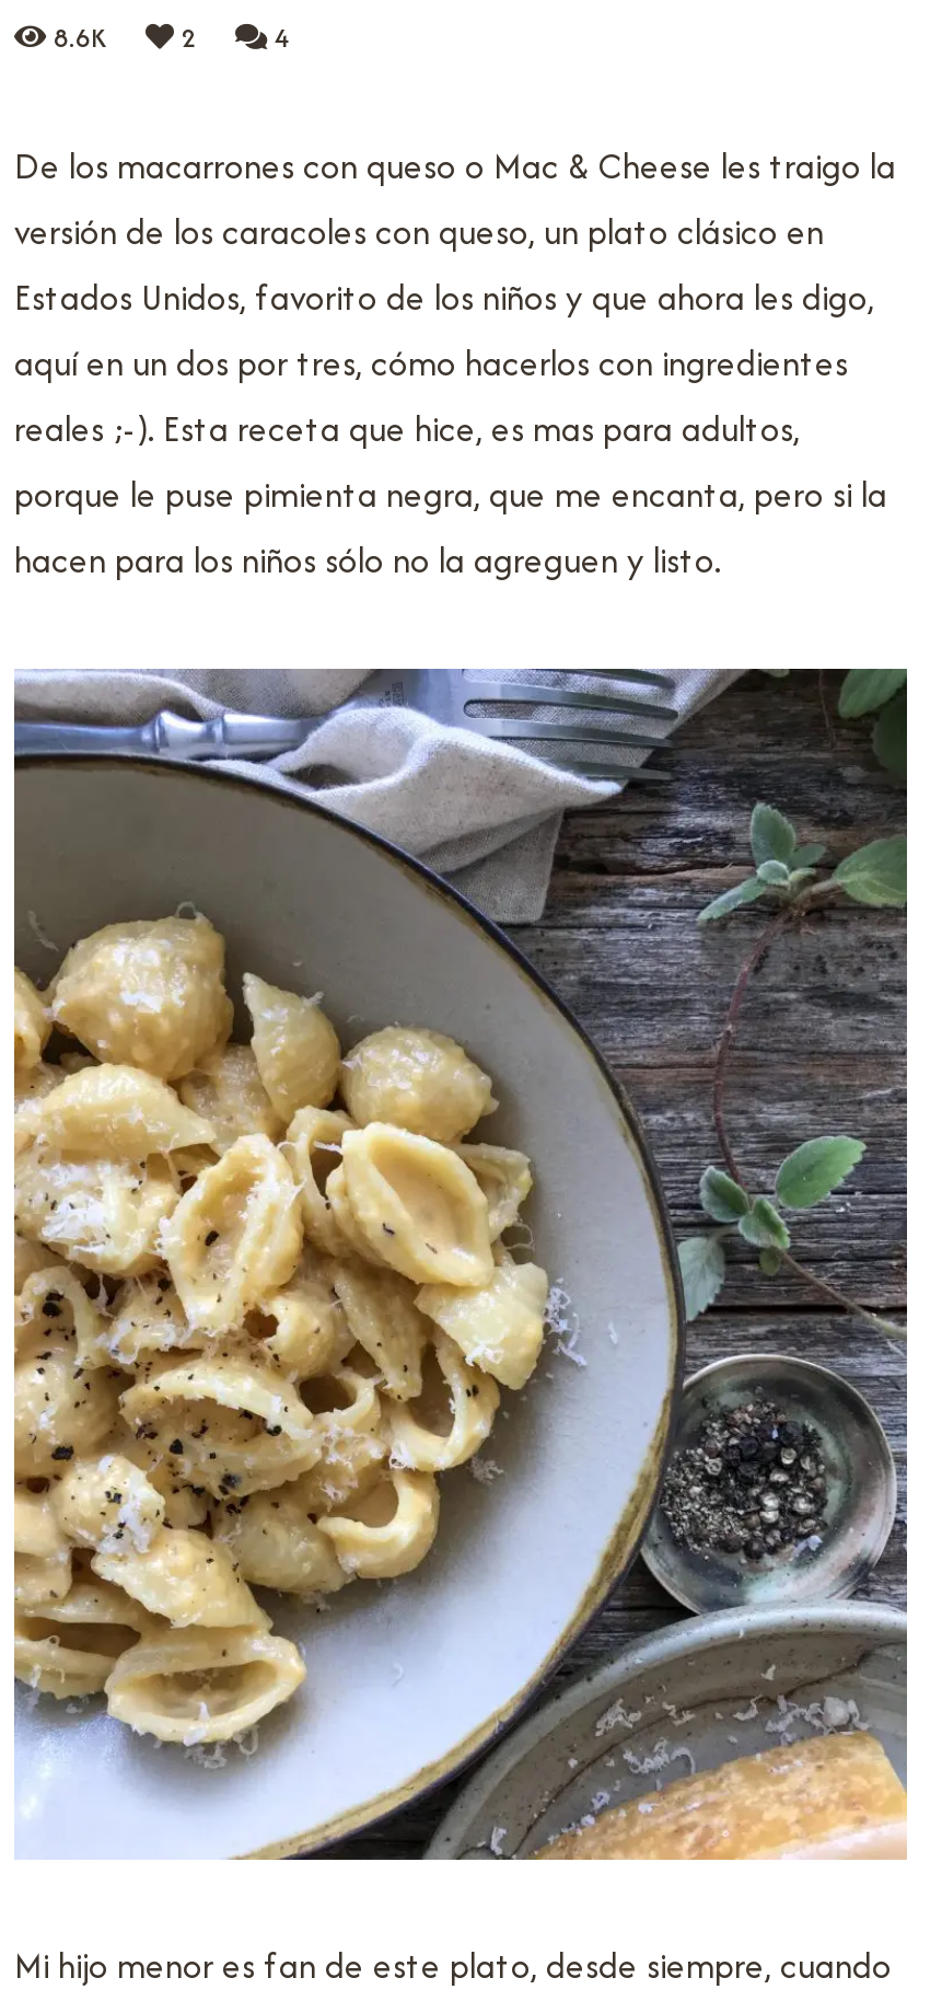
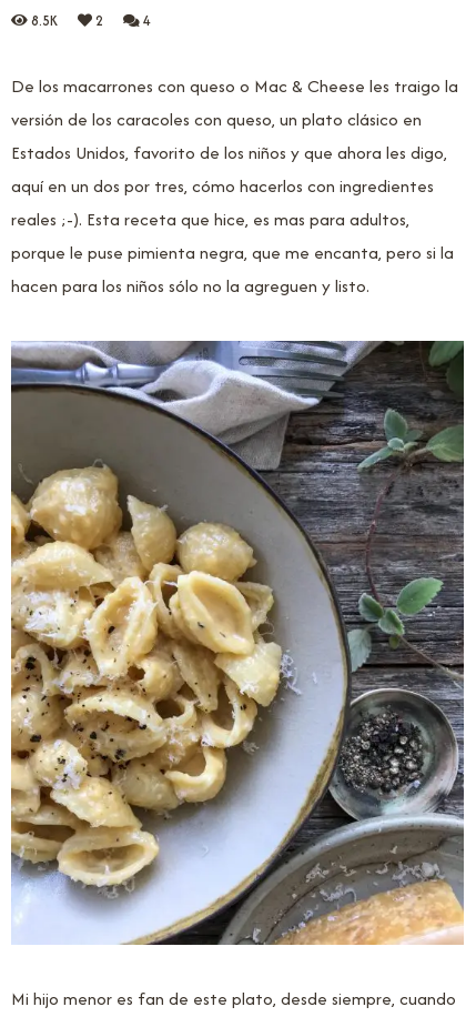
[54,19,290,56] 8.6K 2 4 -> [31,11,151,30] 8.5K 2 4

